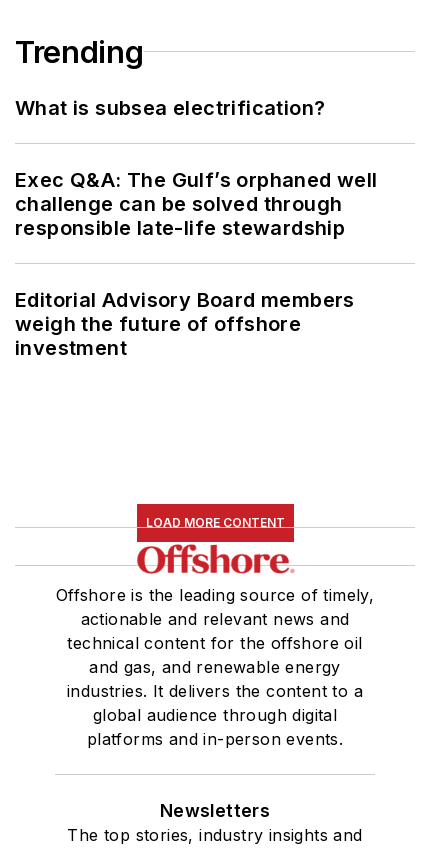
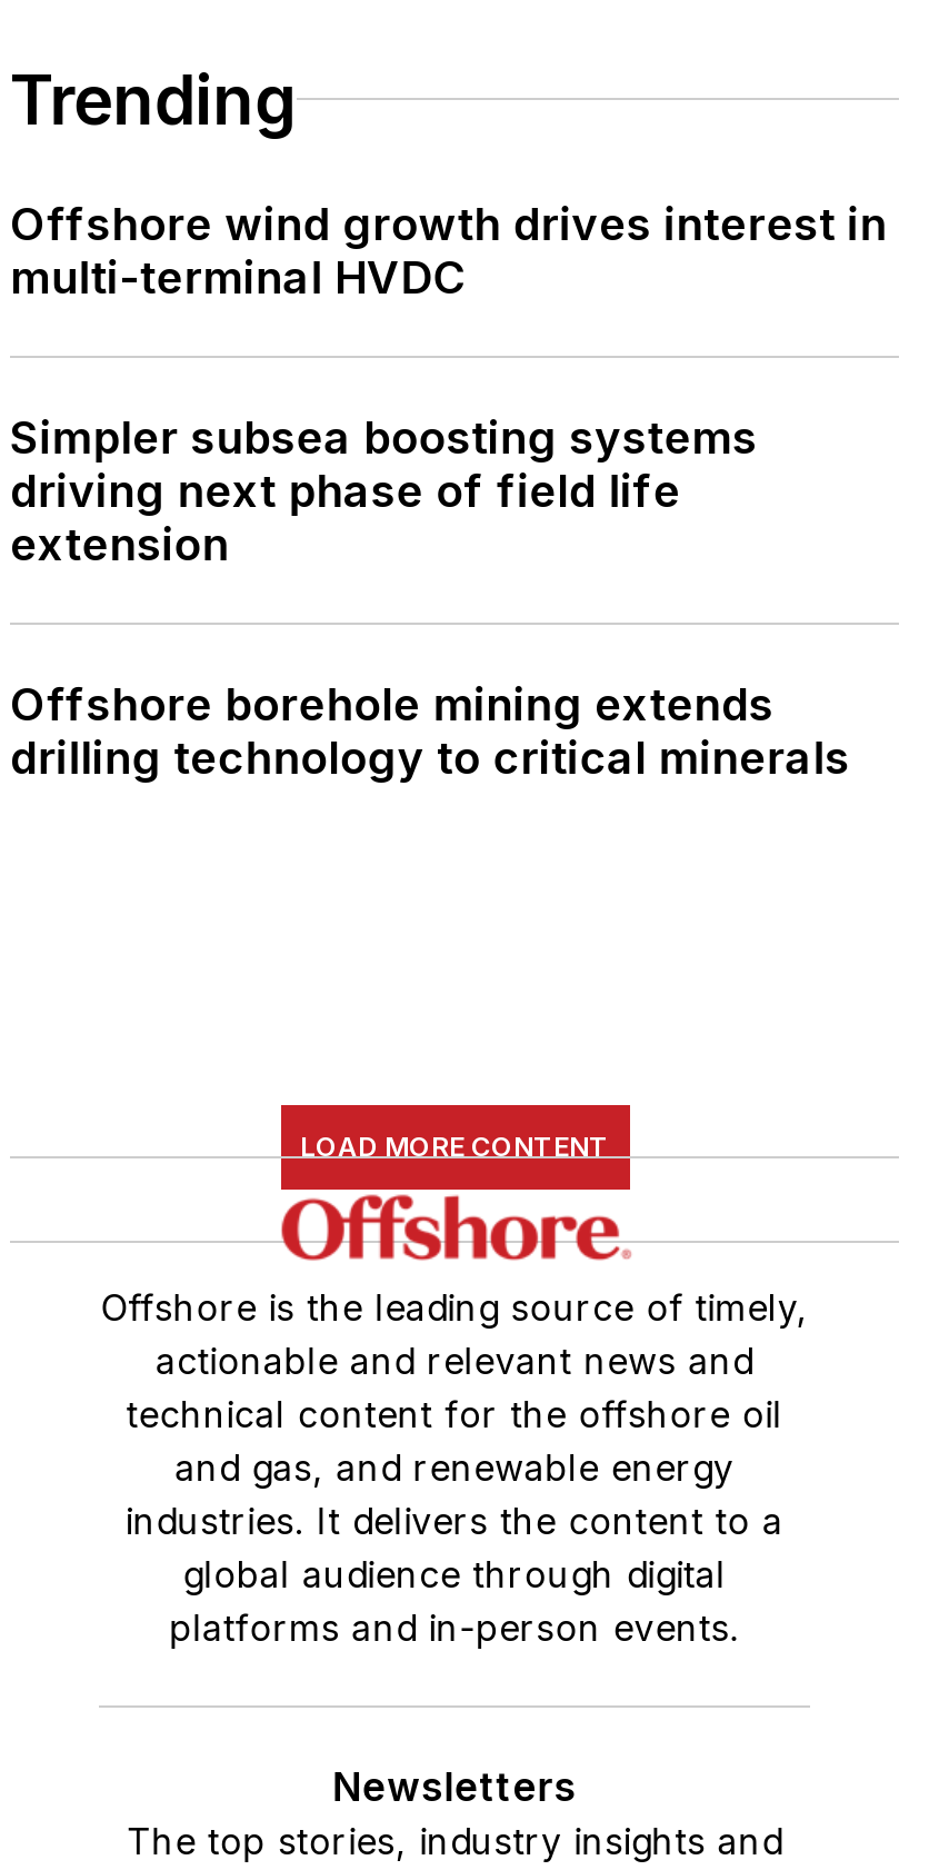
[15,96,325,120] What is subsea electrification? -> [10,198,887,304] Offshore wind growth drives interest in | multi-terminal HVDC
[15,168,378,240] Exec Q&A: The Gulf’s orphaned well | challenge can be solved through | responsible late-life stewardship -> [10,411,758,571] Simpler subsea boosting systems | driving next phase of field life | extension
[15,288,355,360] Editorial Advisory Board members | weigh the future of offshore | investment -> [10,678,850,785] Offshore borehole mining extends | drilling technology to critical minerals

